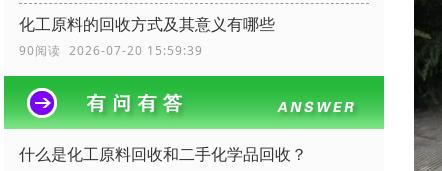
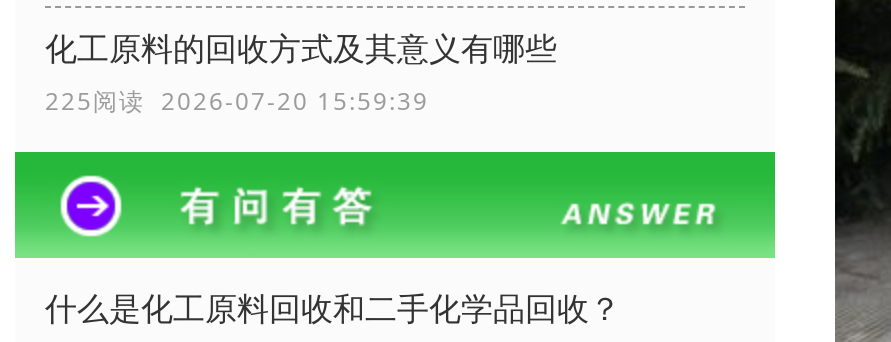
[19,42,203,59] 90阅读 2026-07-20 15:59:39 -> [45,85,429,119] 225阅读 2026-07-20 15:59:39

